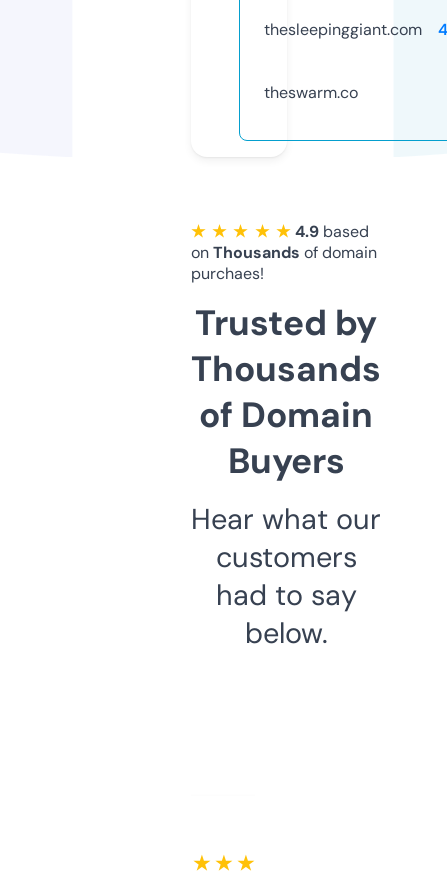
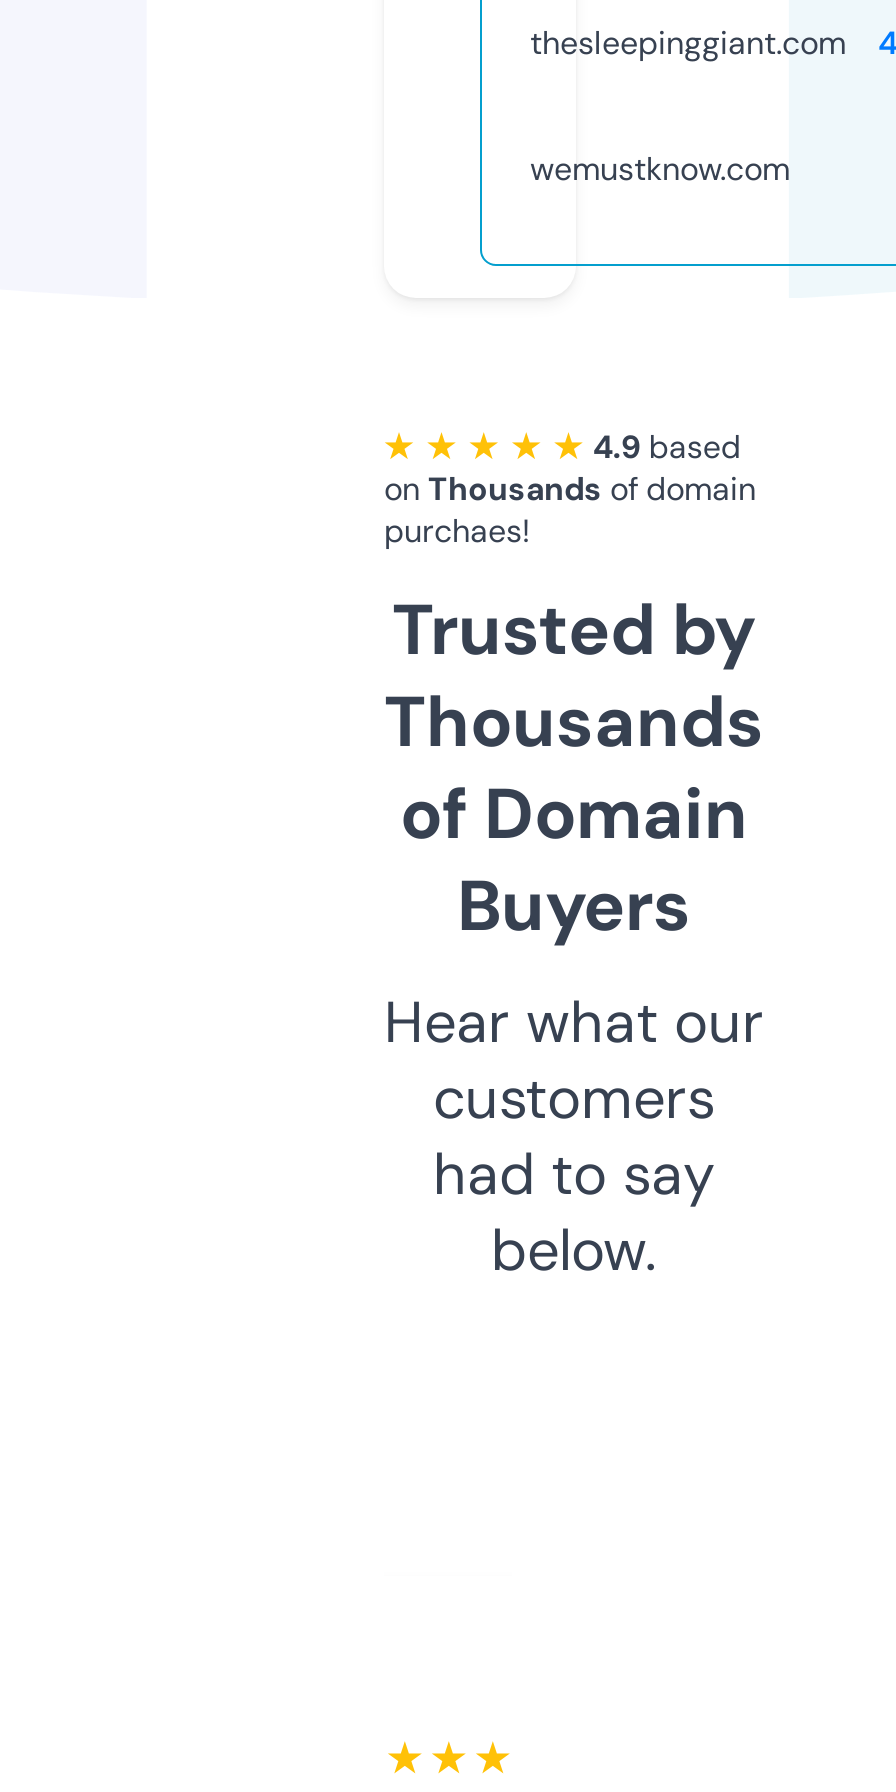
[264,82,358,103] theswarm.co -> [530,148,790,190] wemustknow.com

